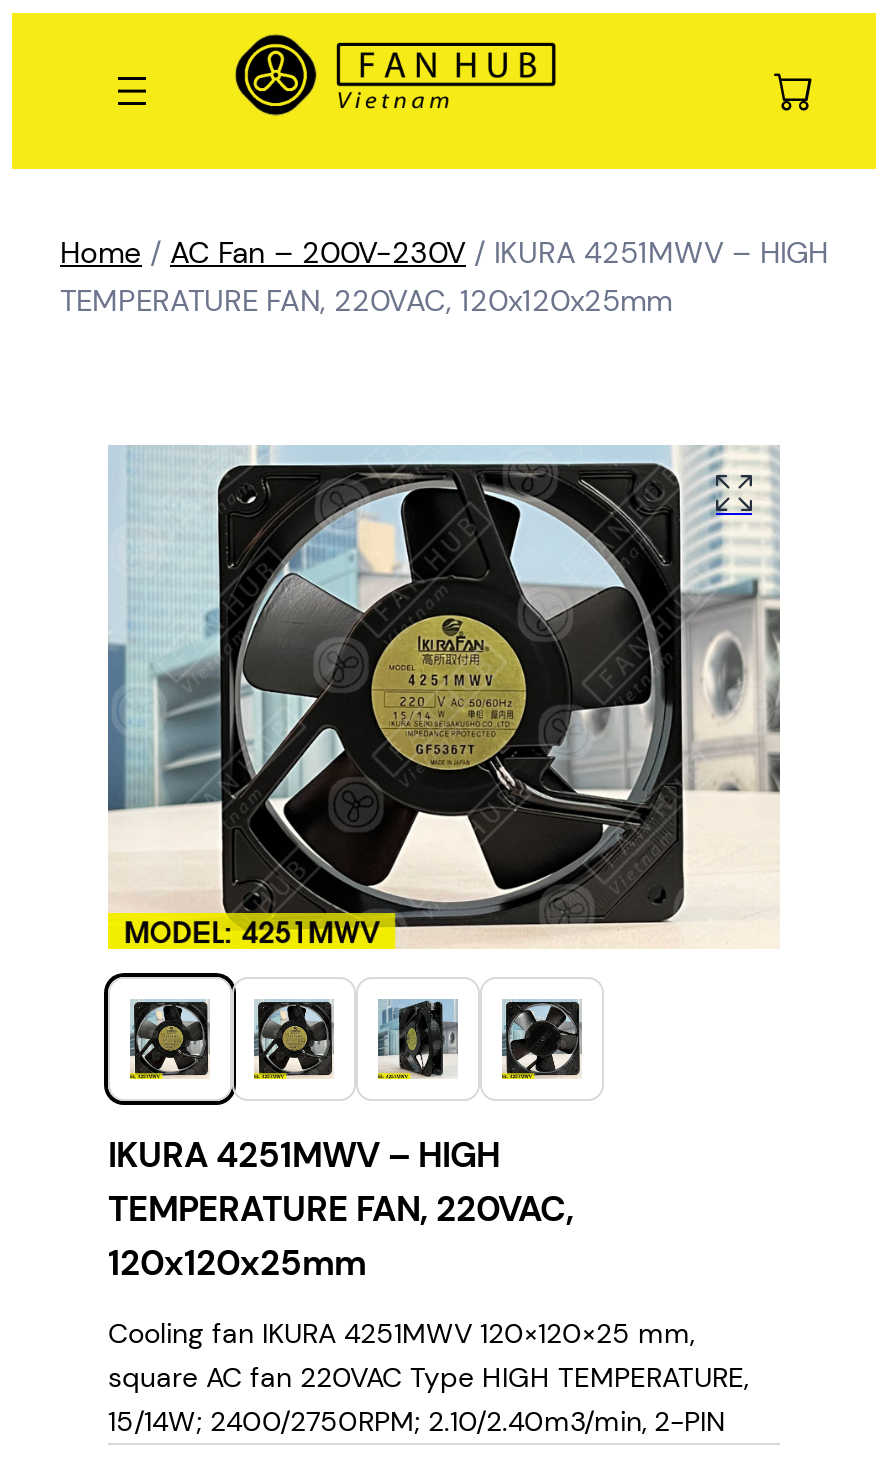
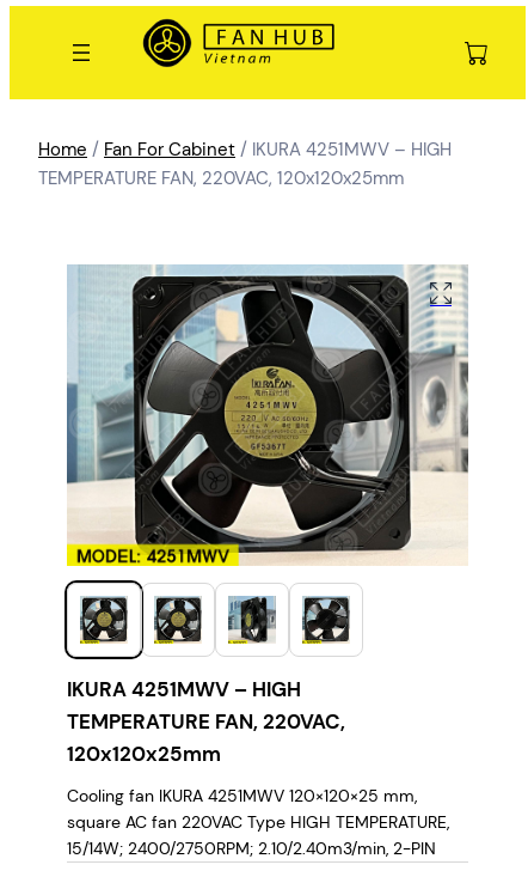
[60,233,828,273] Home / AC Fan – 200V-230V / IKURA 4251MWV – HIGH -> [38,138,452,162] Home / Fan For Cabinet / IKURA 4251MWV – HIGH

